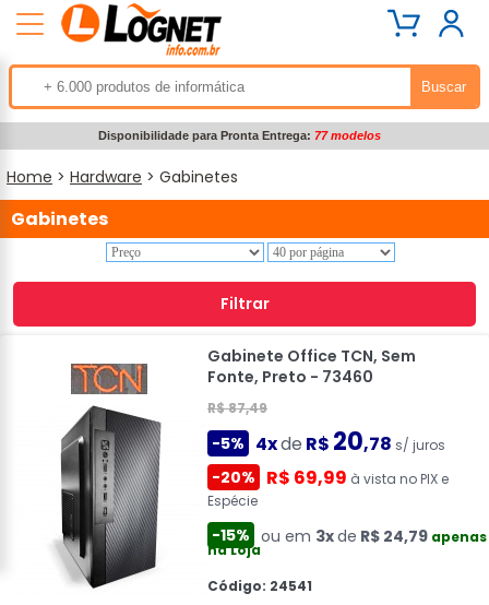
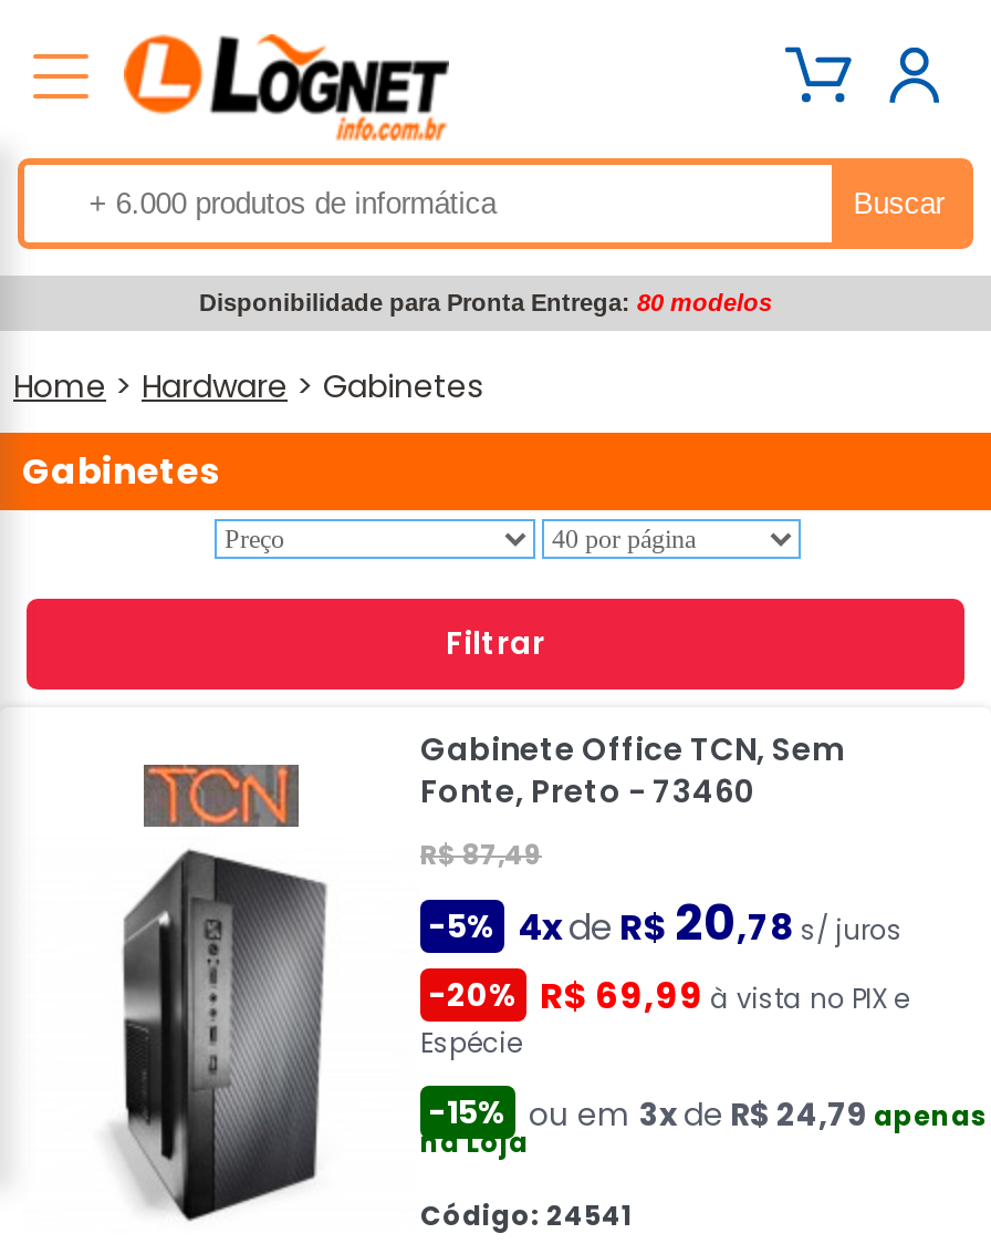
[98,129,381,142] Disponibilidade para Pronta Entrega: 77 modelos -> [199,289,772,315] Disponibilidade para Pronta Entrega: 80 modelos

